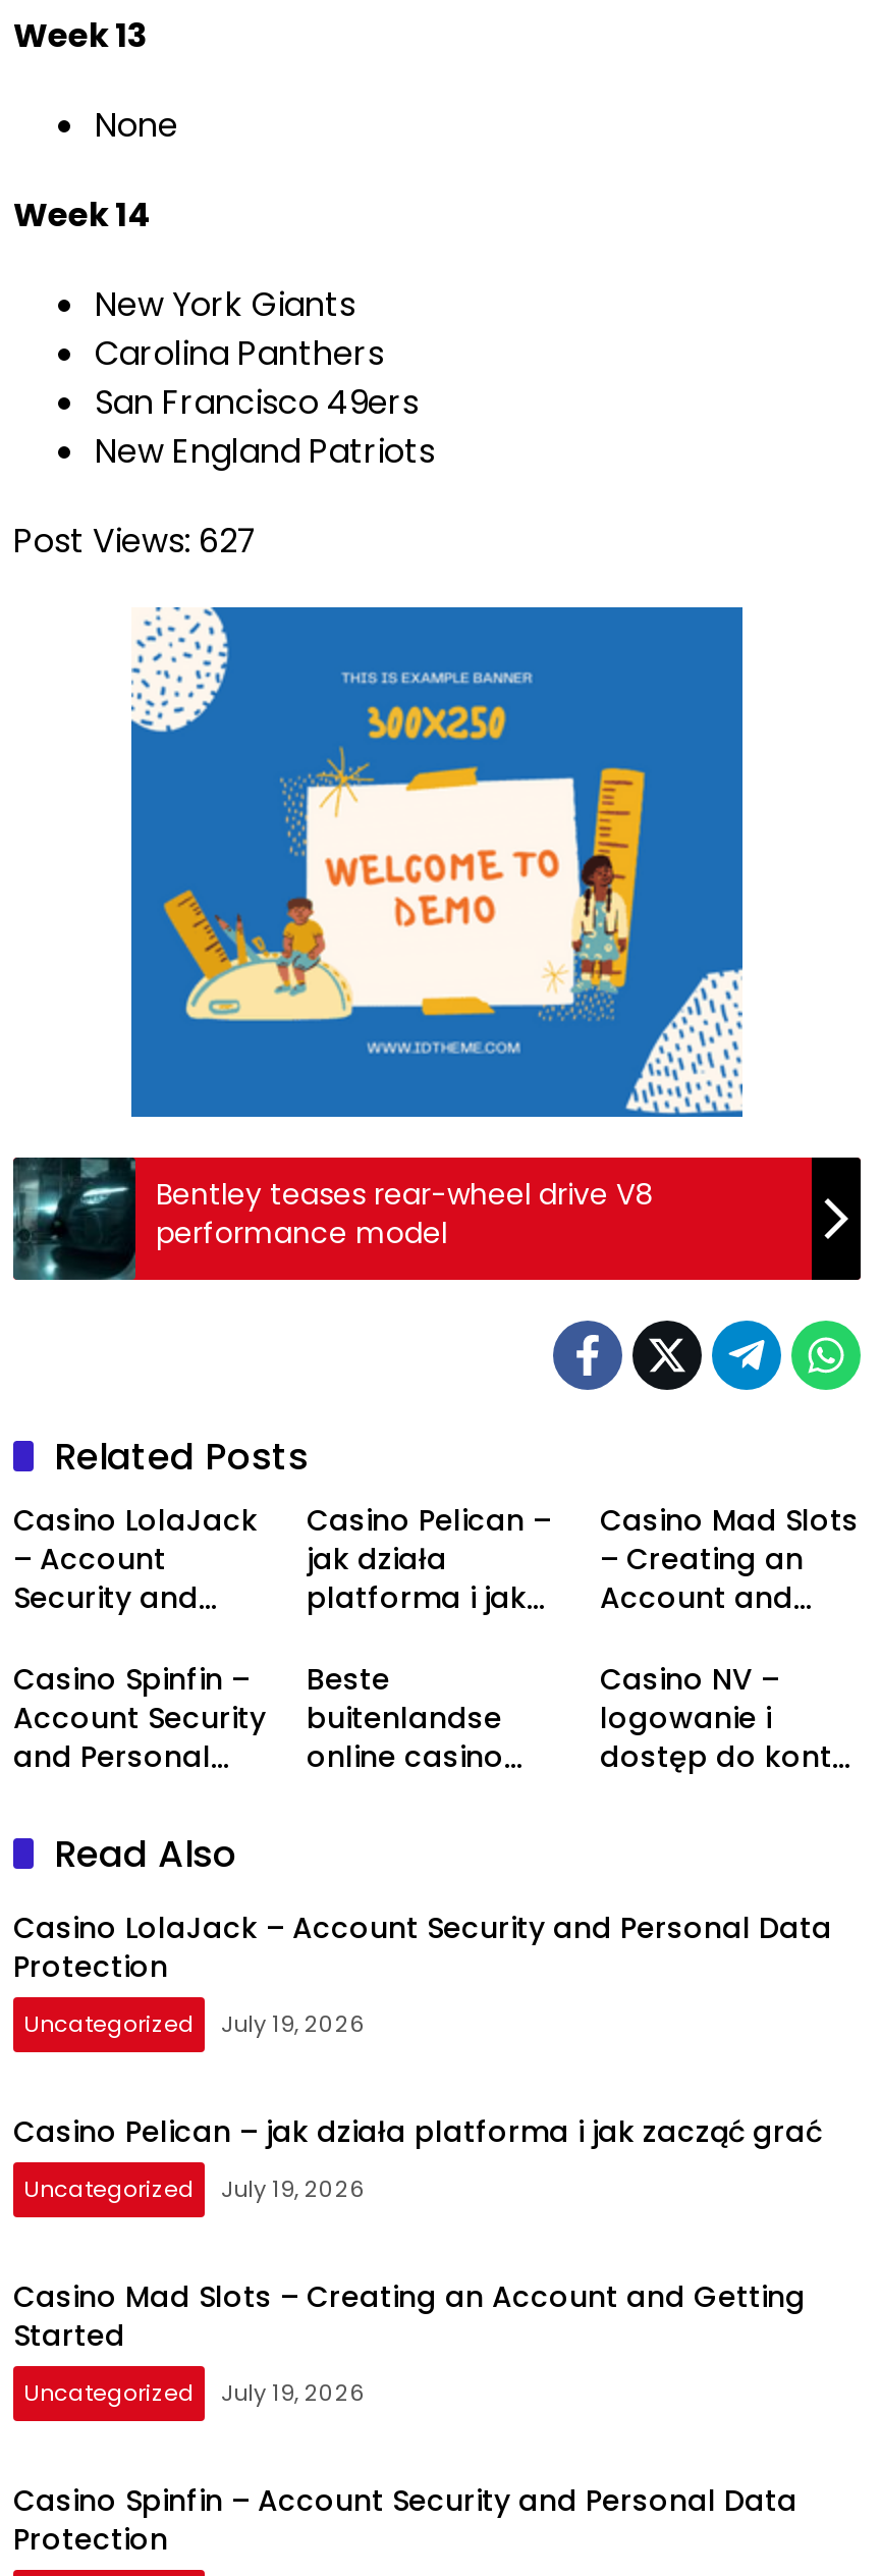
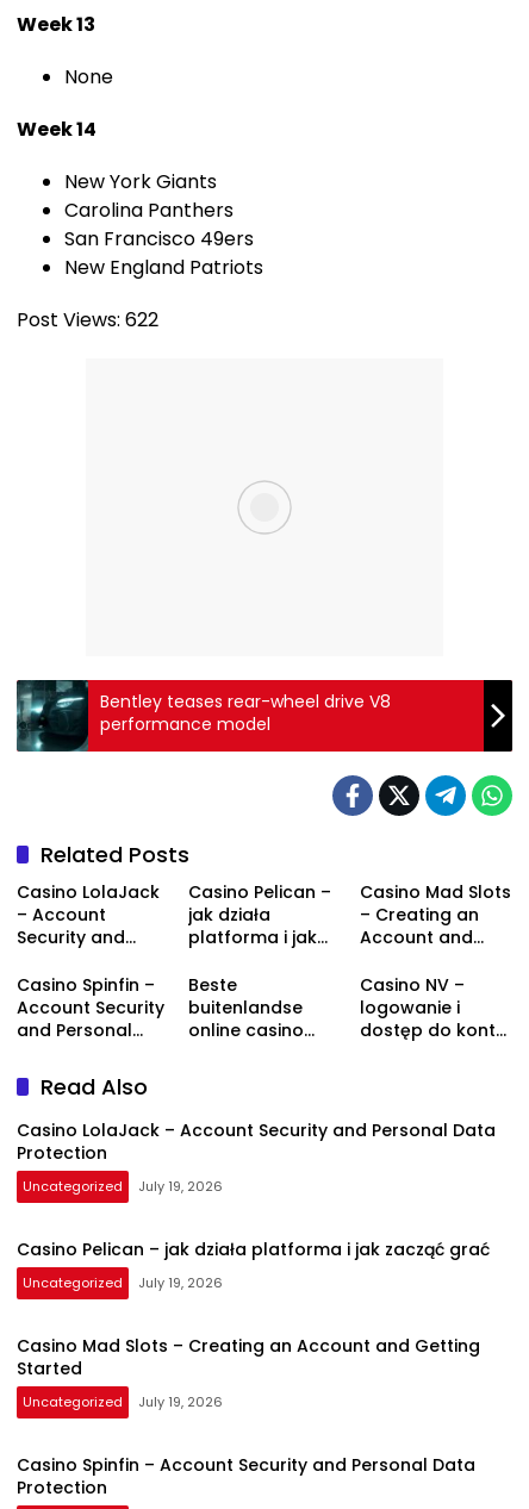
[13,518,258,565] Post Views: 627 -> [17,307,158,334] Post Views: 622
[129,605,745,1119] [image] -> none

